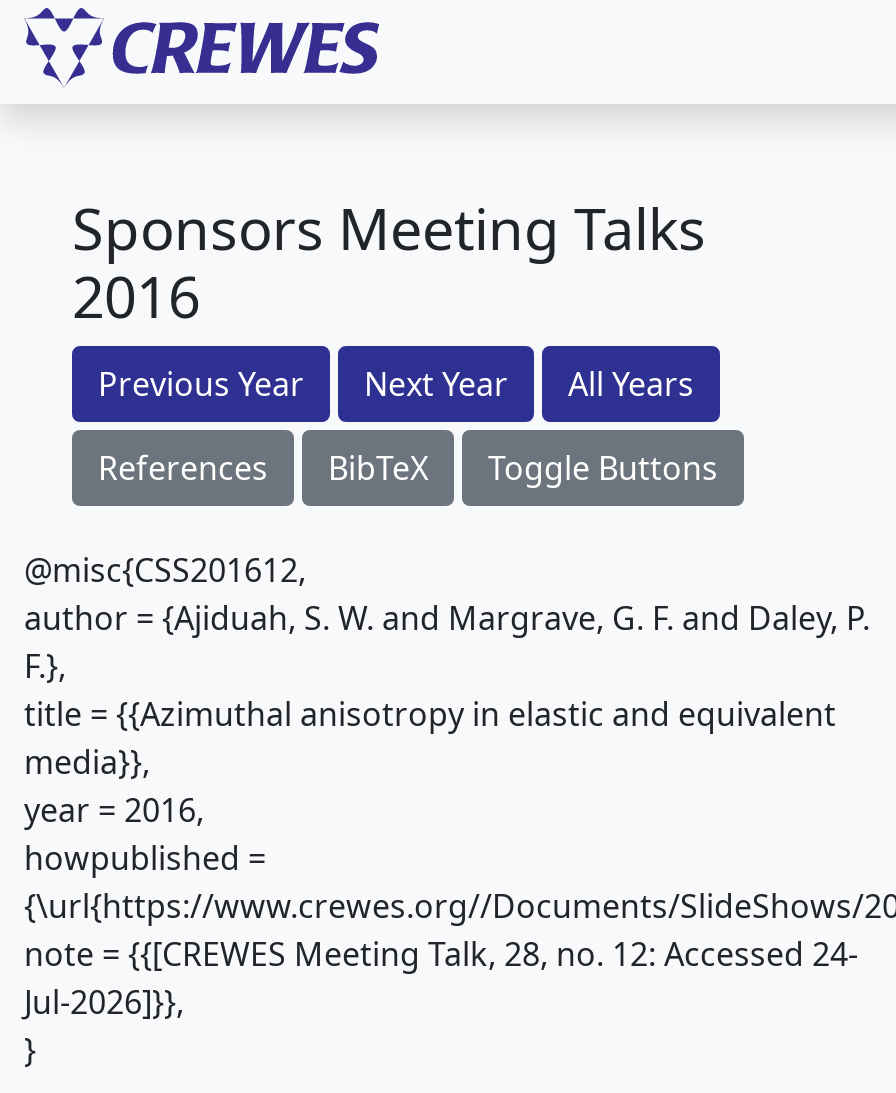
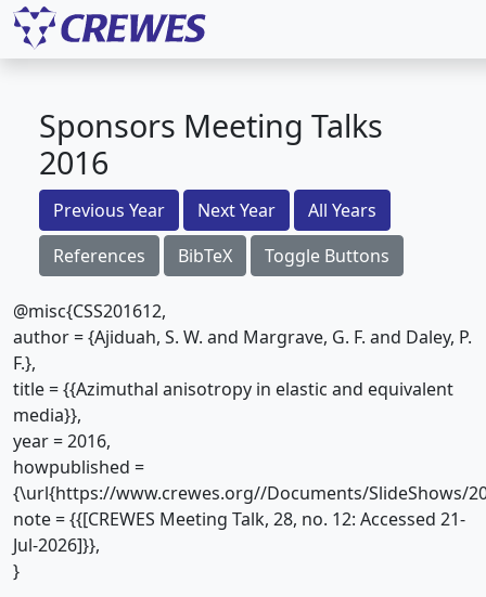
[24,932,858,976] note = {{[CREWES Meeting Talk, 28, no. 12: Accessed 24- -> [13,507,465,531] note = {{[CREWES Meeting Talk, 28, no. 12: Accessed 21-

